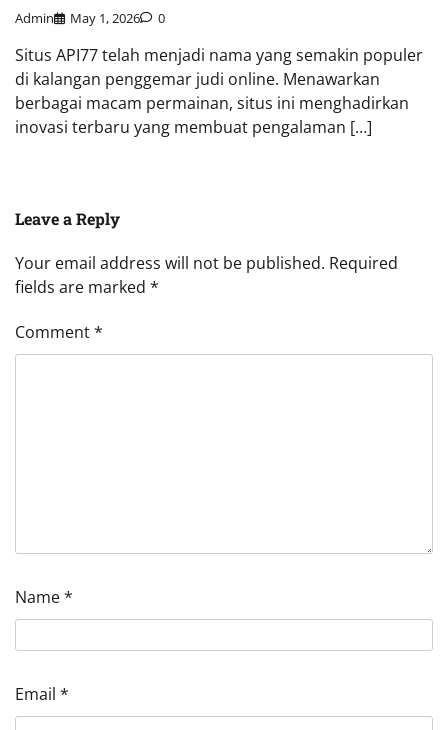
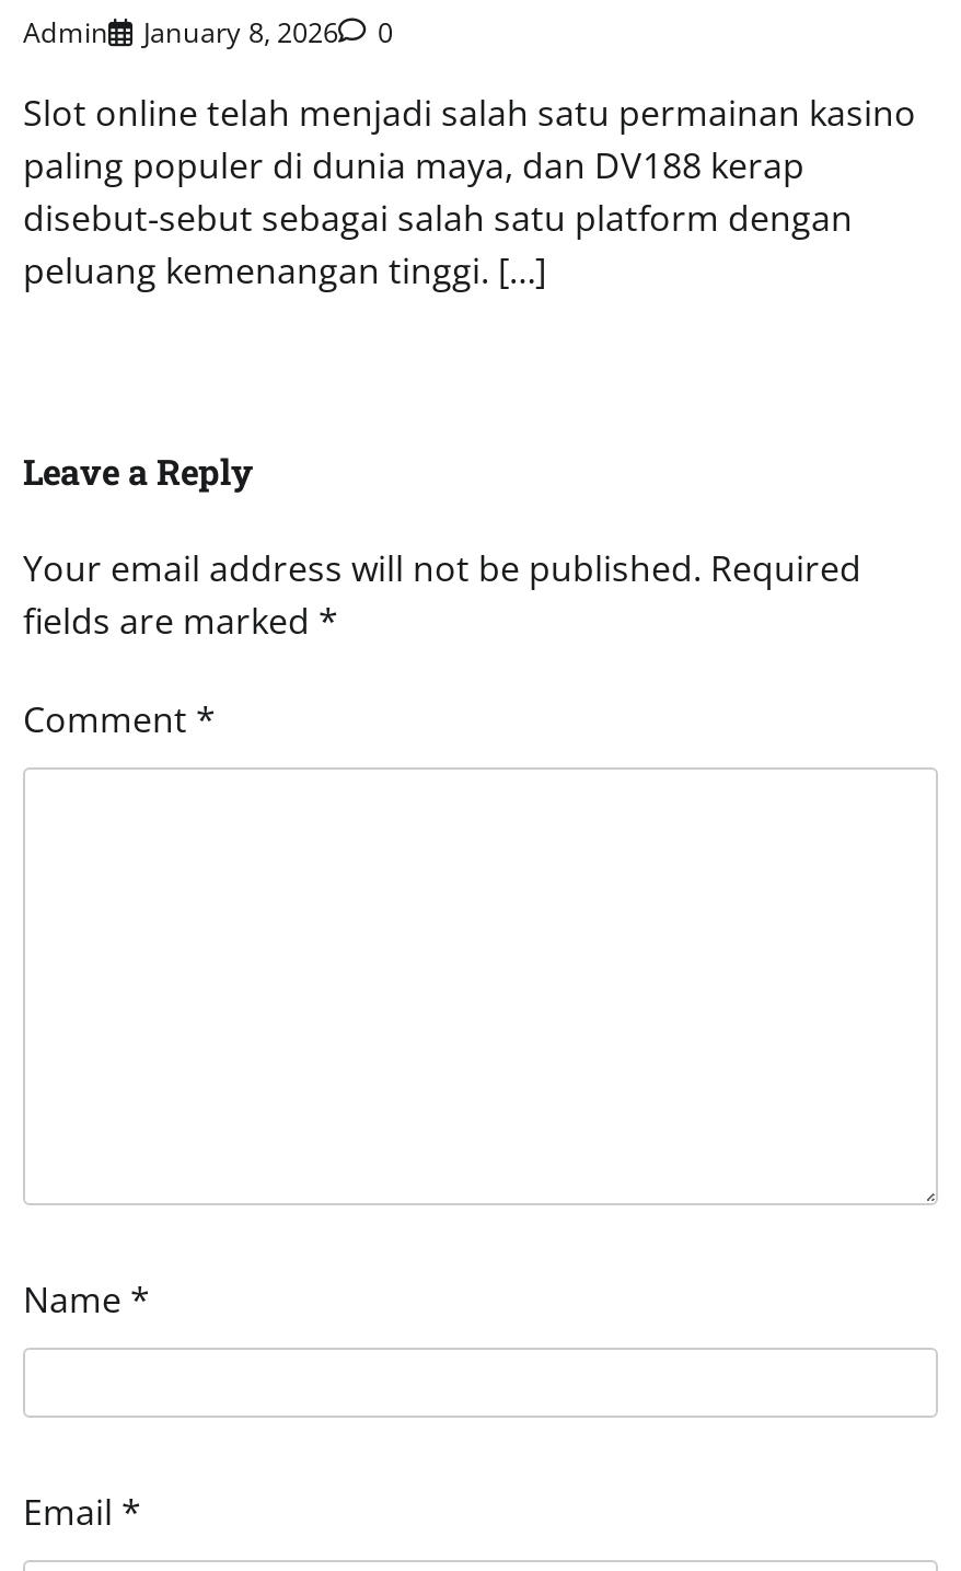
[15,9,165,27] Admin May 1, 2026 0 -> [23,12,393,52] Admin January 8, 2026 0
[15,44,423,138] Situs API77 telah menjadi nama yang semakin populer | di kalangan penggemar judi online. Menawarkan | berbagai macam permainan, situs ini menghadirkan | inovasi terbaru yang membuat pengalaman […] -> [23,89,916,295] Slot online telah menjadi salah satu permainan kasino | paling populer di dunia maya, dan DV188 kerap | disebut-sebut sebagai salah satu platform dengan | peluang kemenangan tinggi. […]

